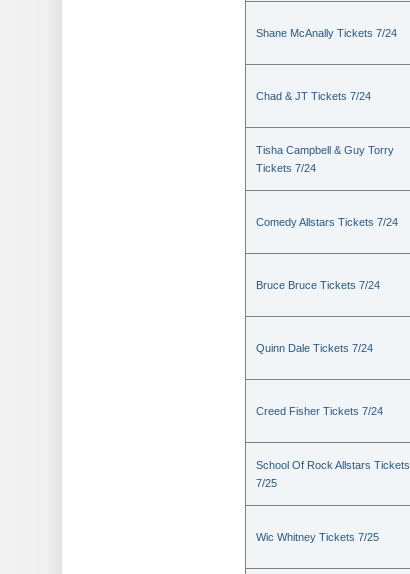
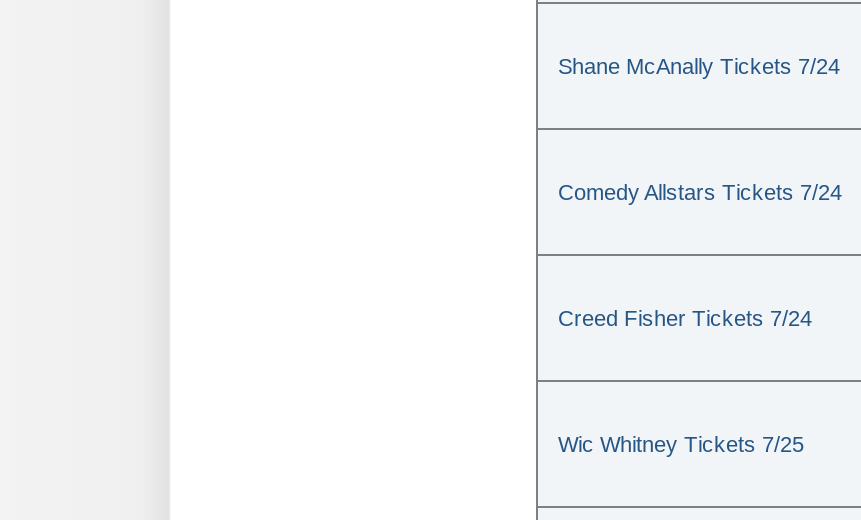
[256,90,371,102] Chad & JT Tickets 7/24 -> none
[256,144,394,174] Tisha Campbell & Guy Torry | Tickets 7/24 -> none
[256,279,380,291] Bruce Bruce Tickets 7/24 -> none
[256,342,373,354] Quinn Dale Tickets 7/24 -> none
[256,459,410,489] School Of Rock Allstars Tickets | 7/25 -> none

